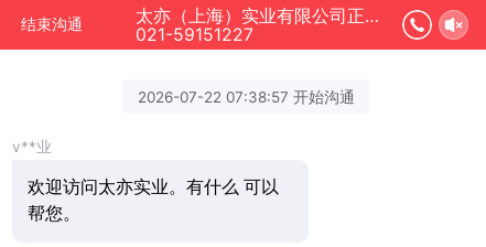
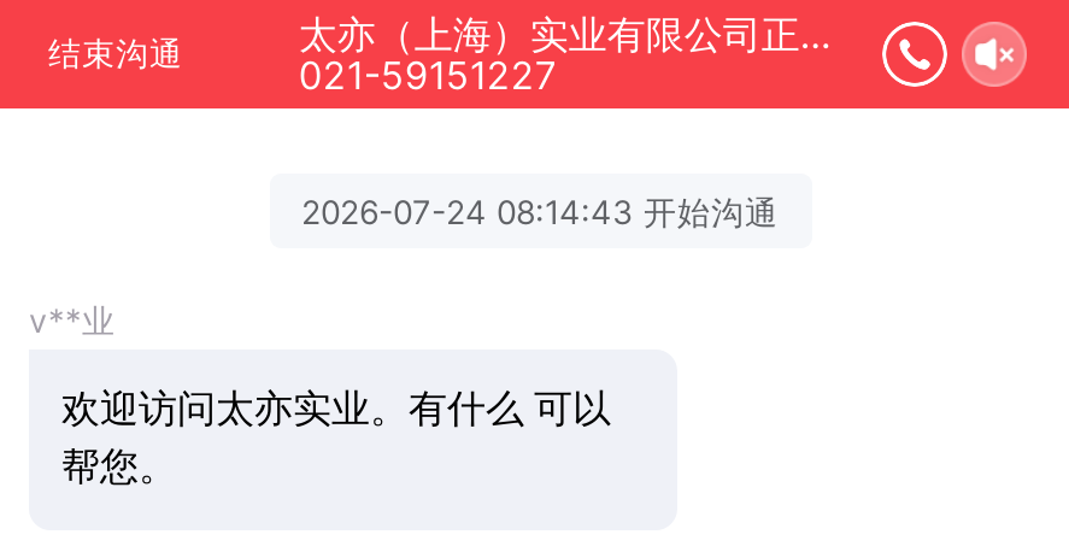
[137,88,354,105] 2026-07-22 07:38:57 开始沟通 -> [301,192,779,230] 2026-07-24 08:14:43 开始沟通

